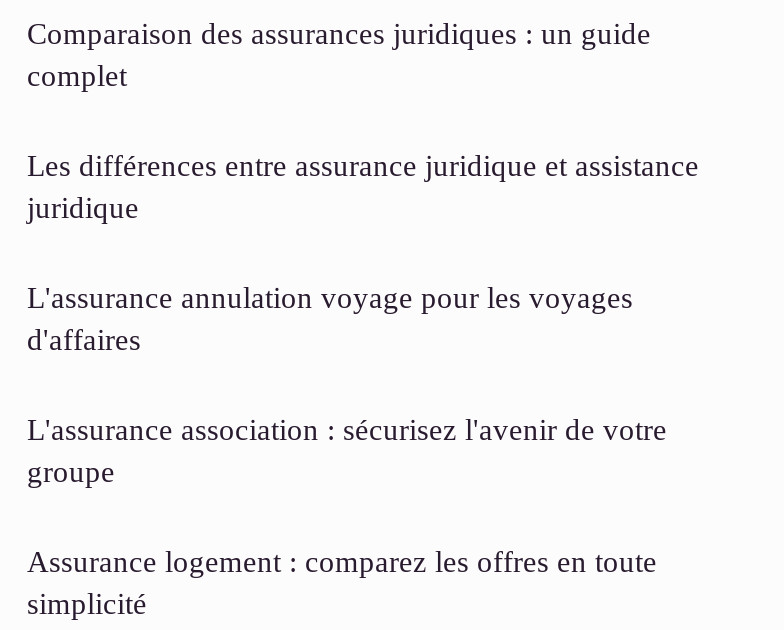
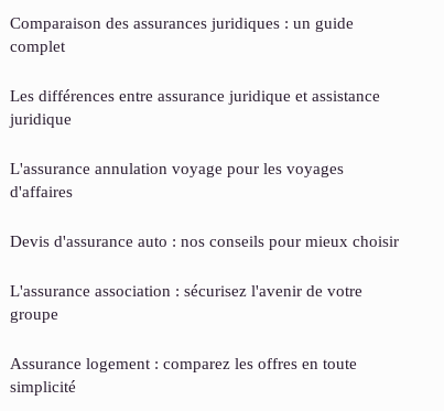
none -> [10,231,399,250] Devis d'assurance auto : nos conseils pour mieux choisir

